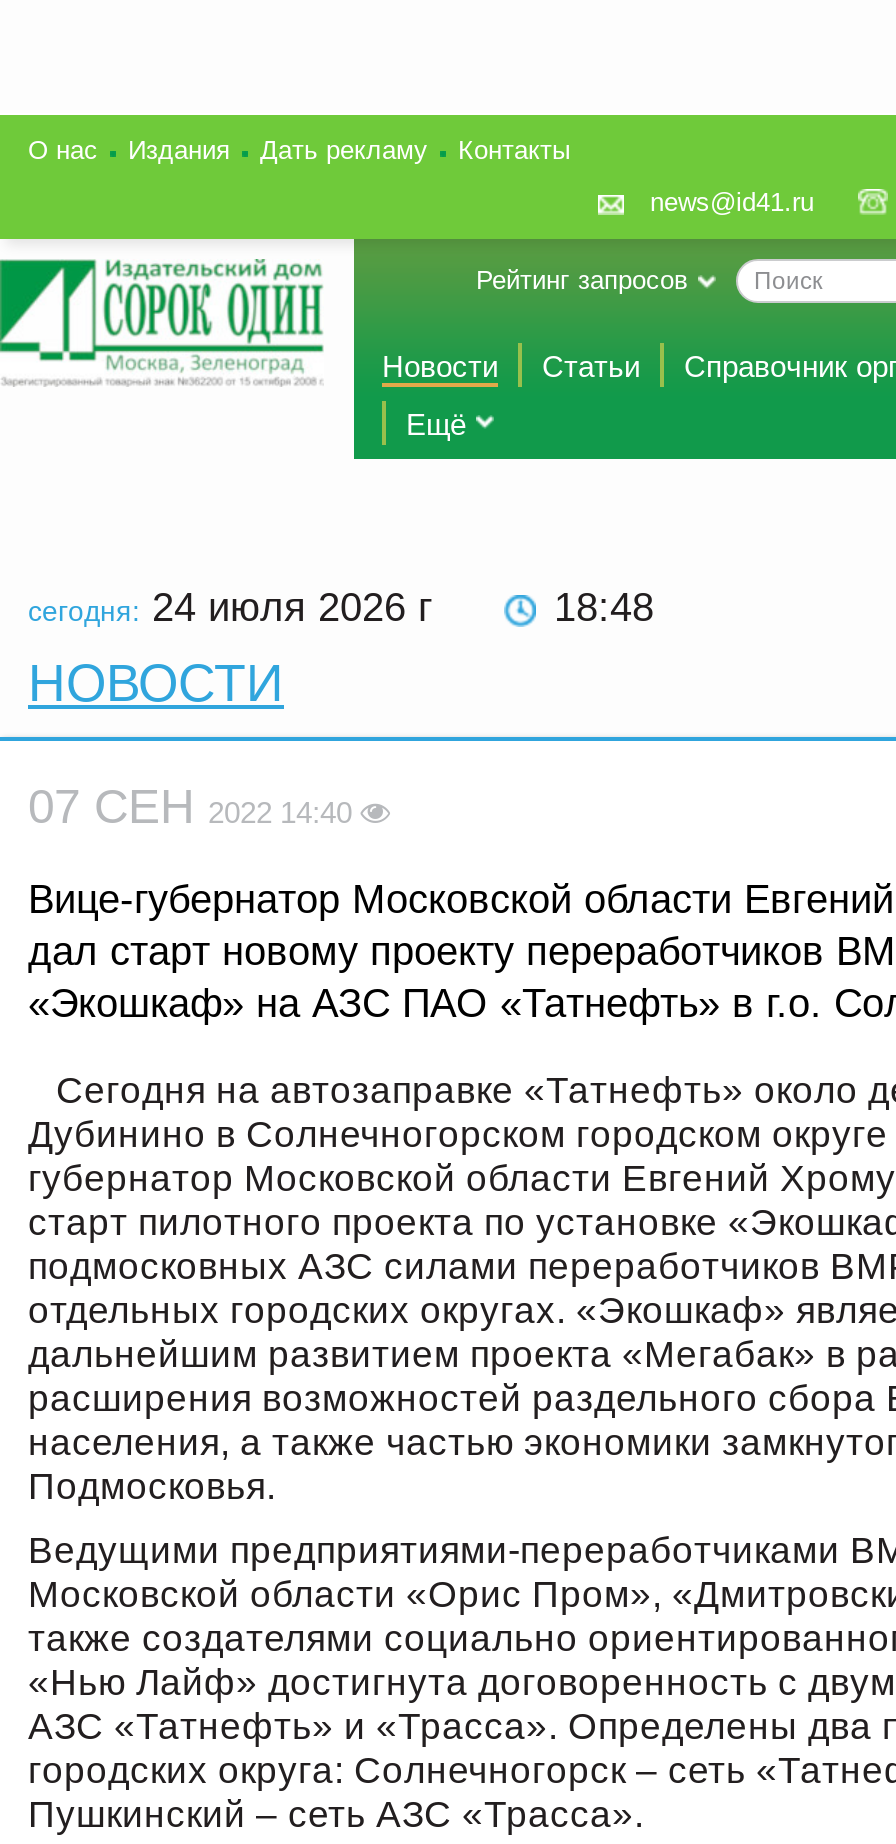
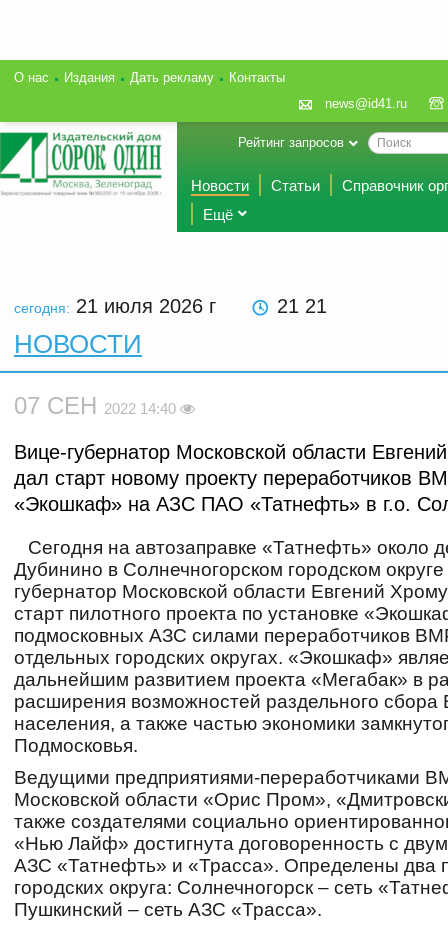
[28,585,654,629] сегодня: 24 июля 2026 г | 18 48 -> [14,295,327,317] сегодня: 21 июля 2026 г | 21:21

